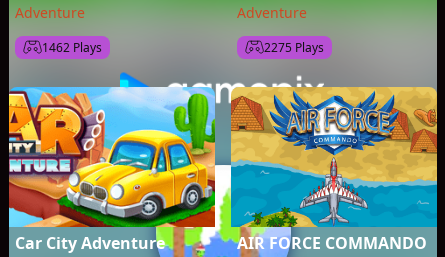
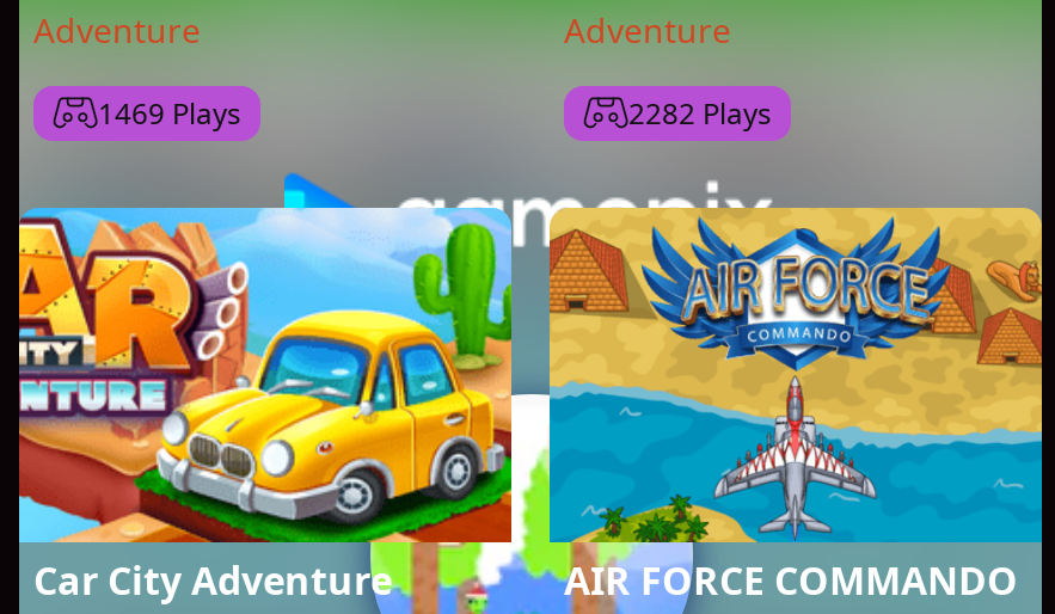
[42,38,102,55] 1462 Plays -> [98,92,241,133] 1469 Plays
[264,38,324,55] 2275 Plays -> [628,92,772,133] 2282 Plays

